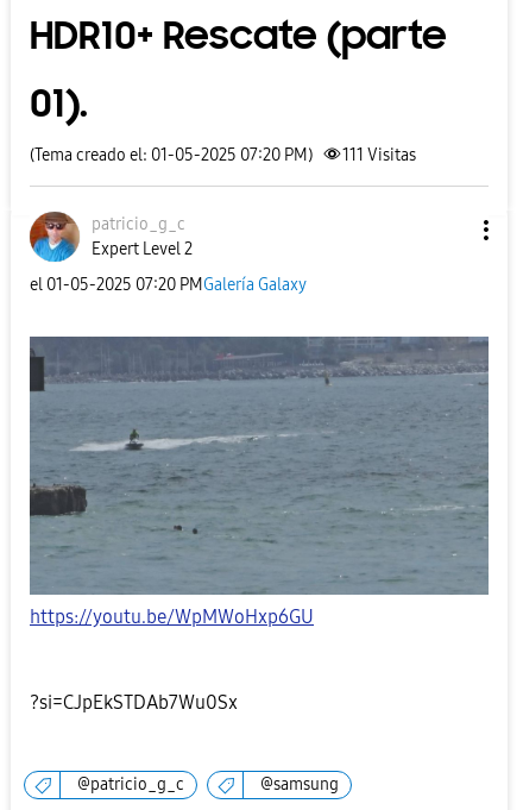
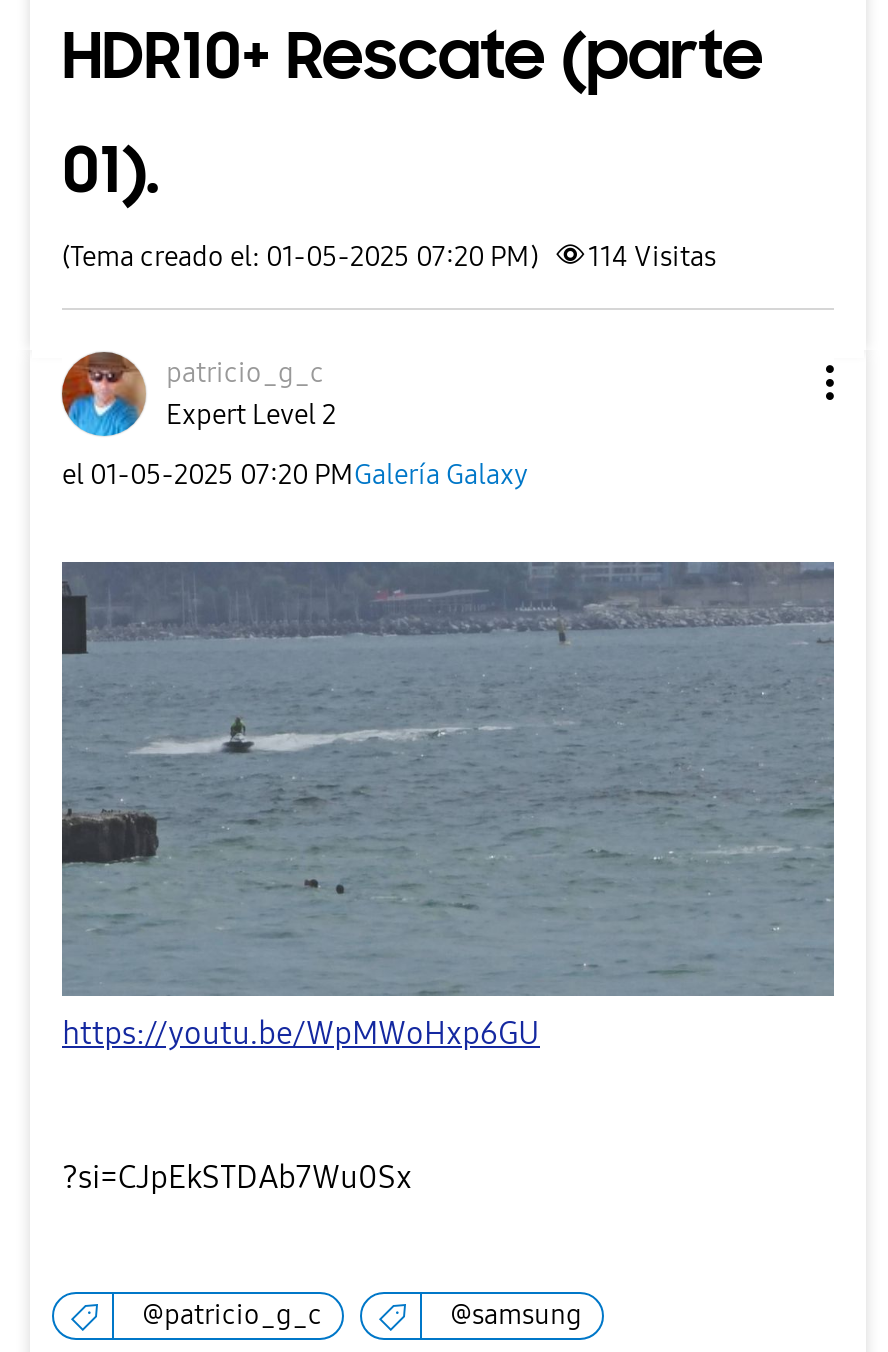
[30,145,416,165] (Tema creado el: 01-05-2025 07:20 PM) 111 Visitas -> [62,240,716,274] (Tema creado el: 01-05-2025 07:20 PM) 114 Visitas

